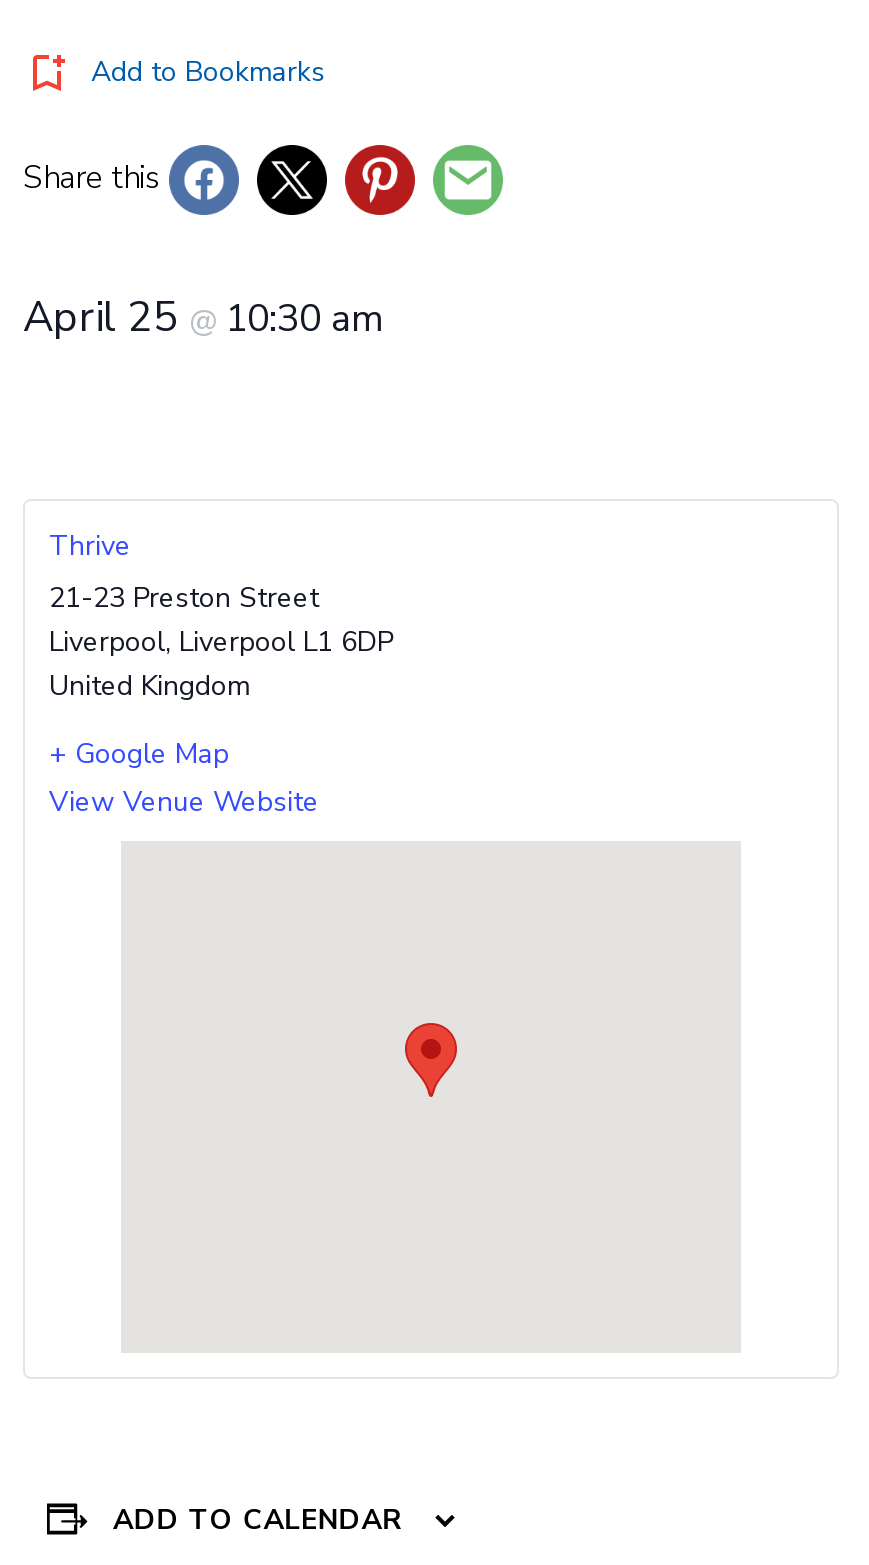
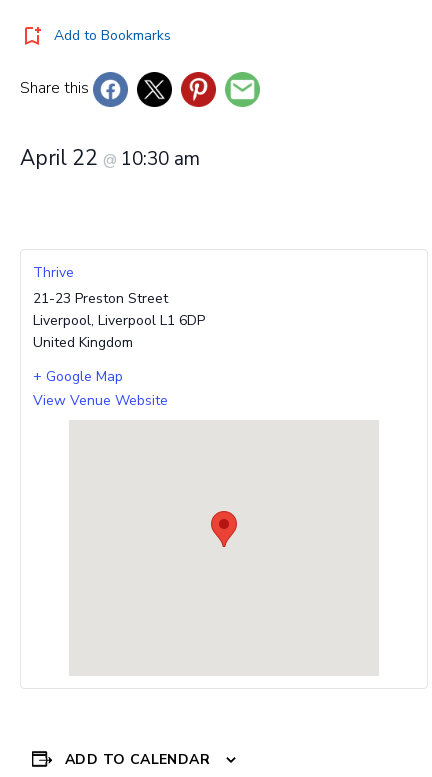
[23,288,383,344] April 25 @ 10:30 am -> [20,143,200,171] April 22 @ 10:30 am

